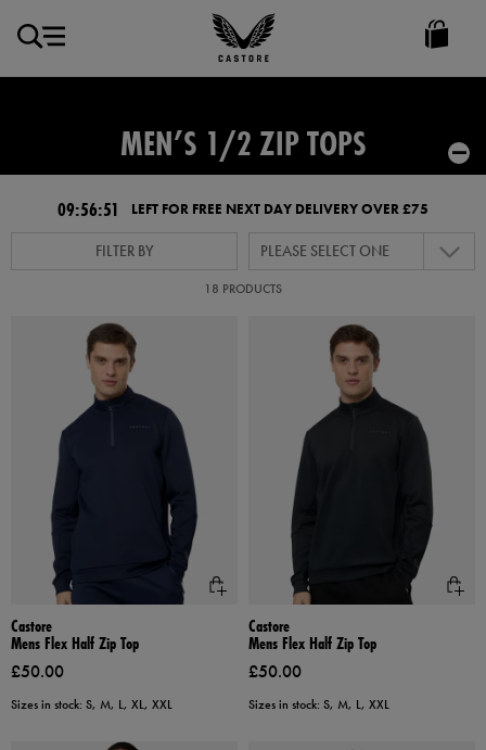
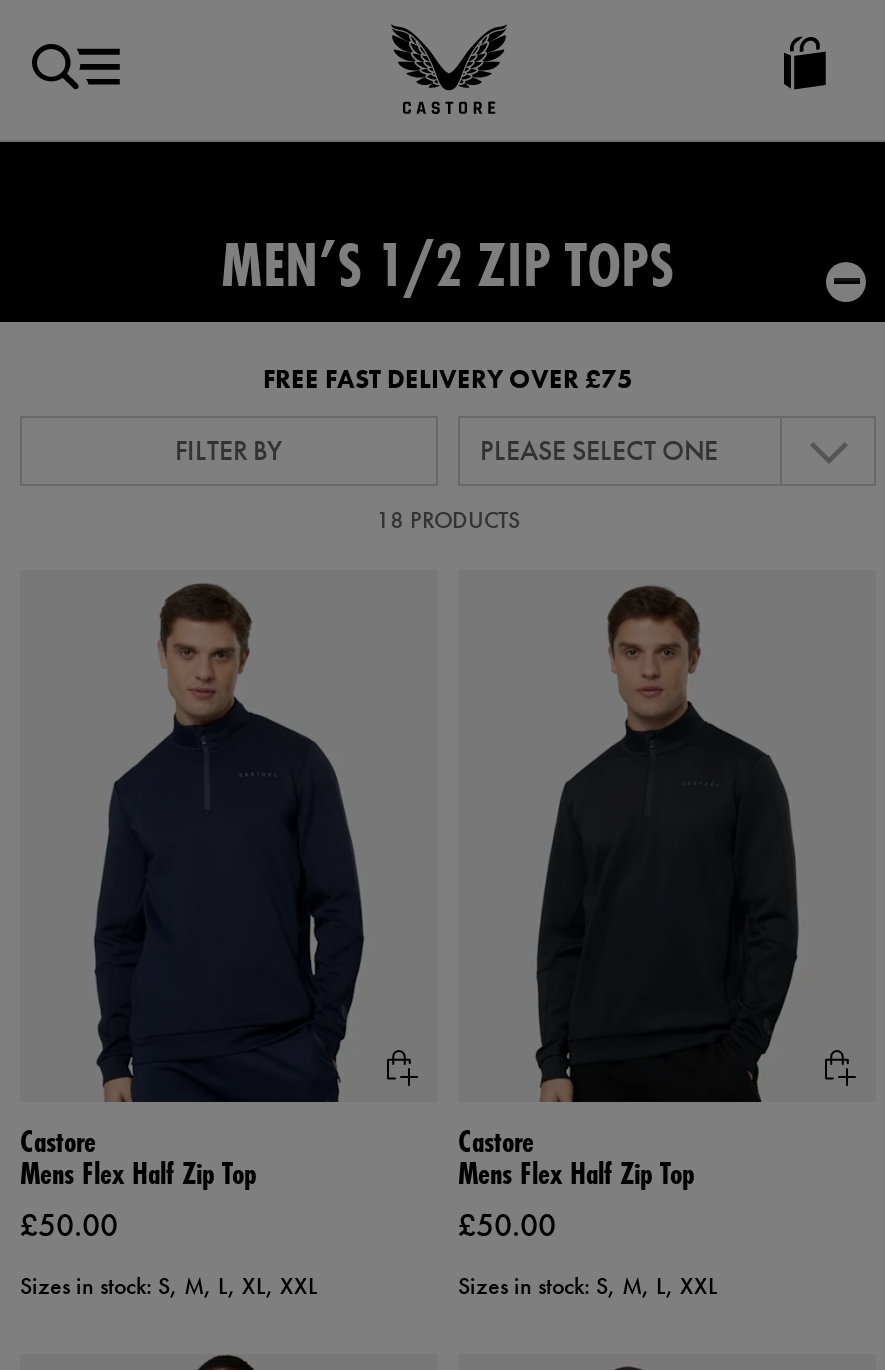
[57,196,429,221] 09:56:51 | LEFT FOR FREE NEXT DAY DELIVERY OVER £75 -> [263,362,633,396] FREE FAST DELIVERY OVER £75

